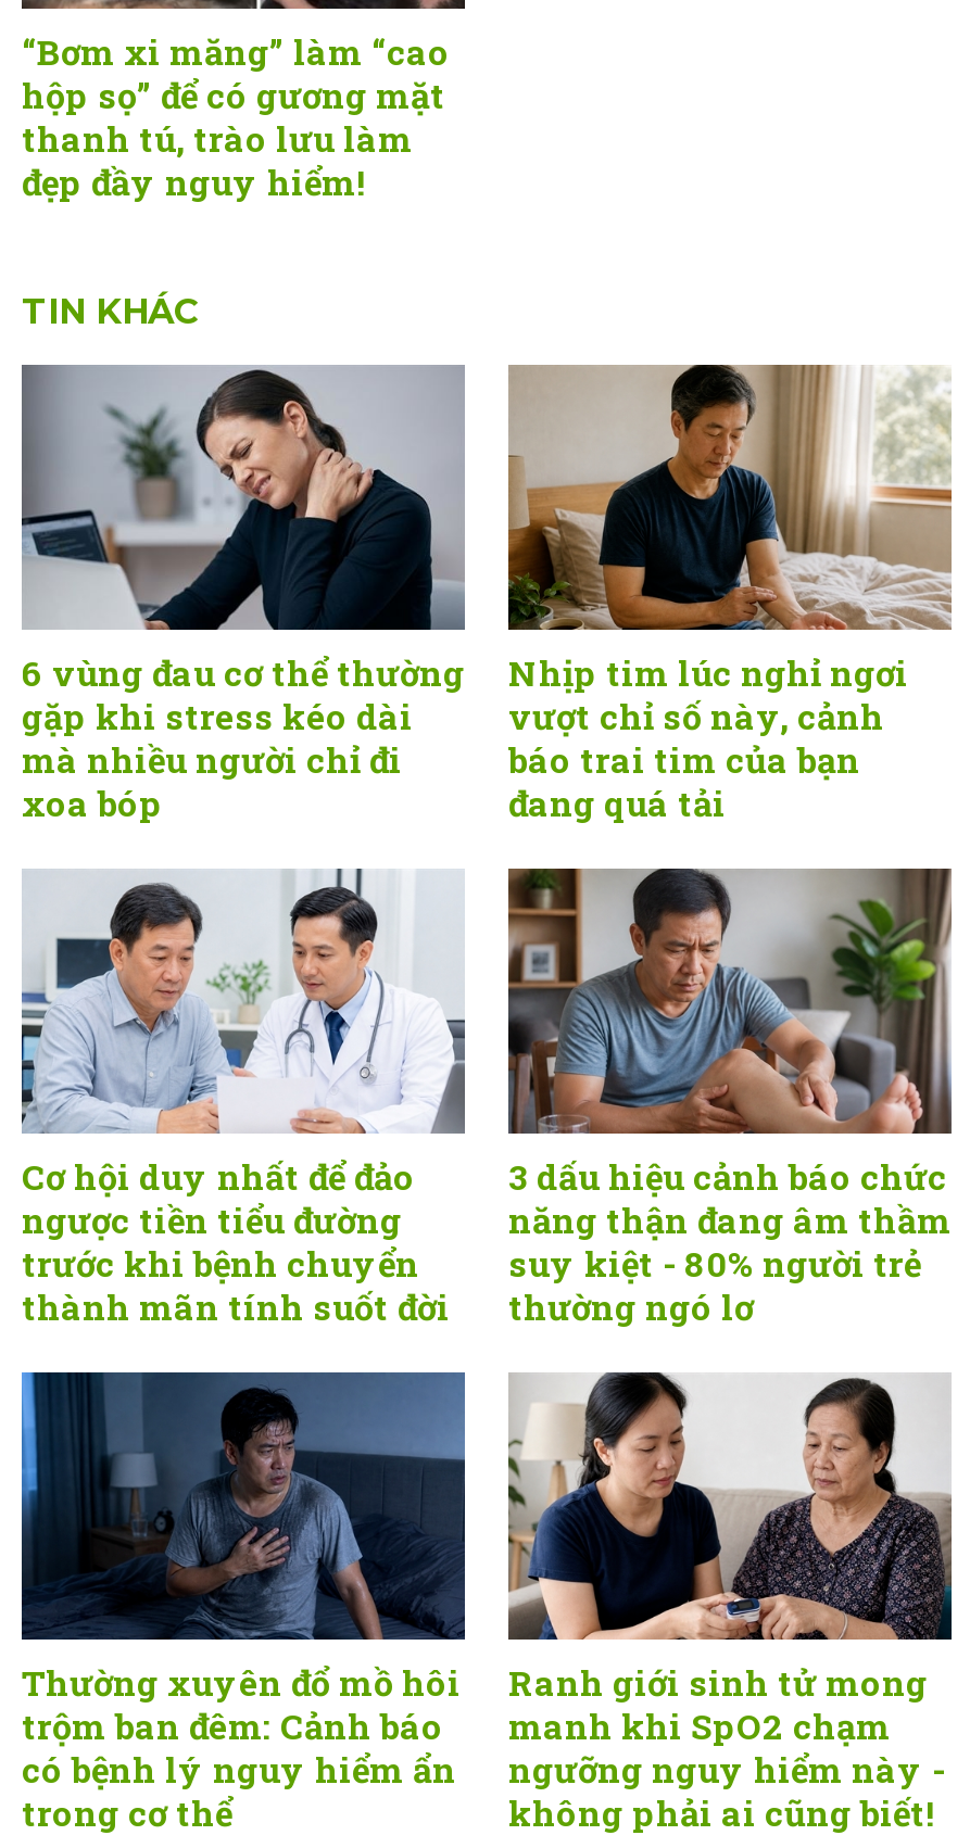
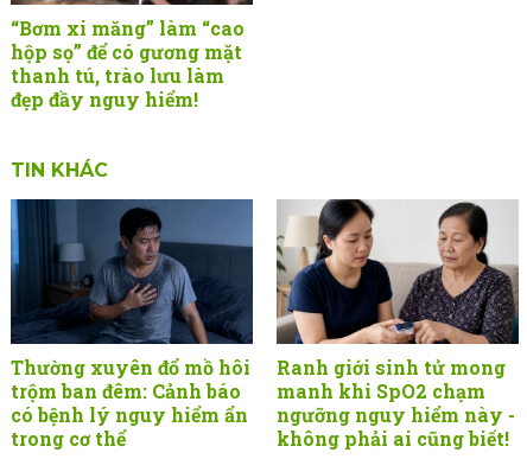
[22,365,465,825] [image] | 6 vùng đau cơ thể thường | gặp khi stress kéo dài | mà nhiều người chỉ đi | xoa bóp -> none
[506,363,952,825] [image] | Nhịp tim lúc nghỉ ngơi | vượt chỉ số này, cảnh | báo trai tim của bạn | đang quá tải -> none
[20,866,467,1330] [image] | Cơ hội duy nhất để đảo | ngược tiền tiểu đường | trước khi bệnh chuyển | thành mãn tính suốt đời -> none
[506,866,954,1330] [image] | 3 dấu hiệu cảnh báo chức | năng thận đang âm thầm | suy kiệt - 80% người trẻ | thường ngó lơ -> none

